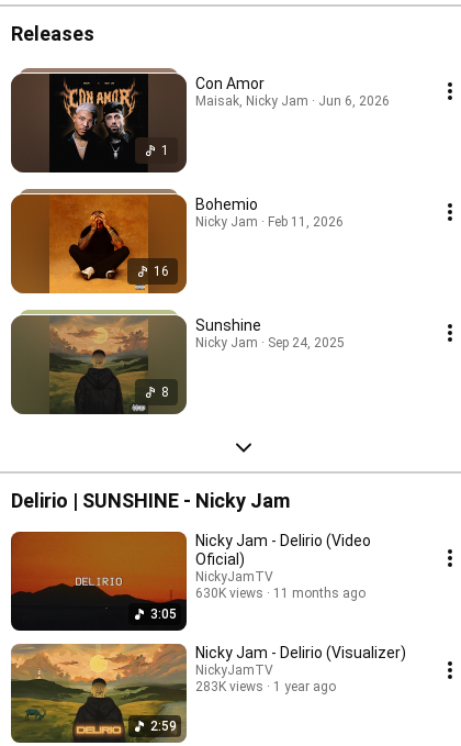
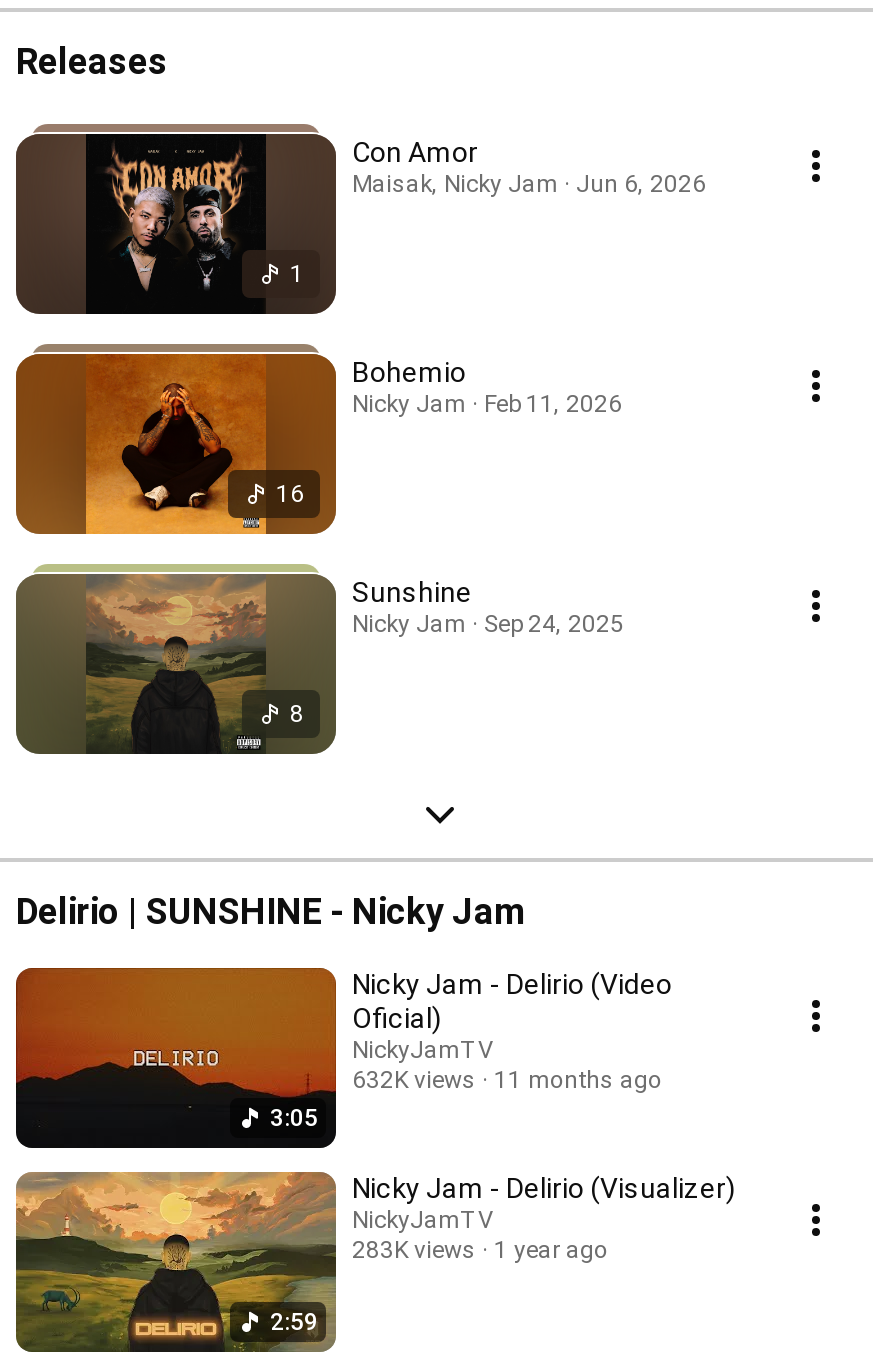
[195,585,366,600] 630K views 11 months ago -> [352,1065,662,1093] 632K views 11 months ago

